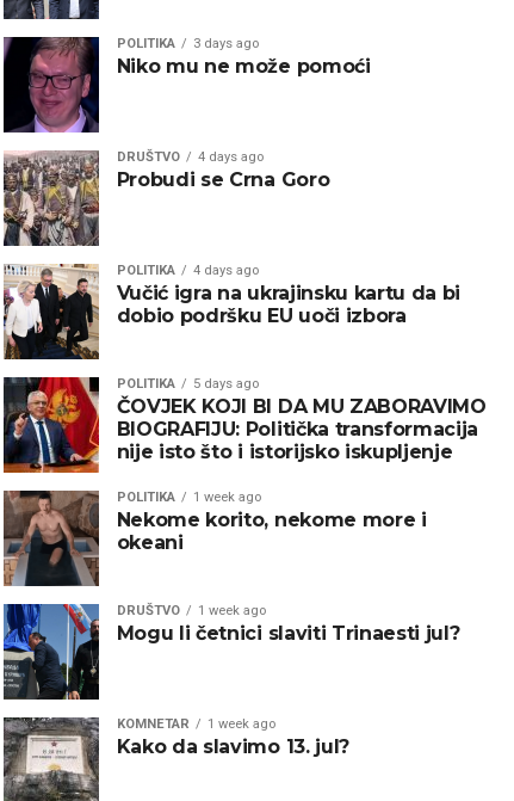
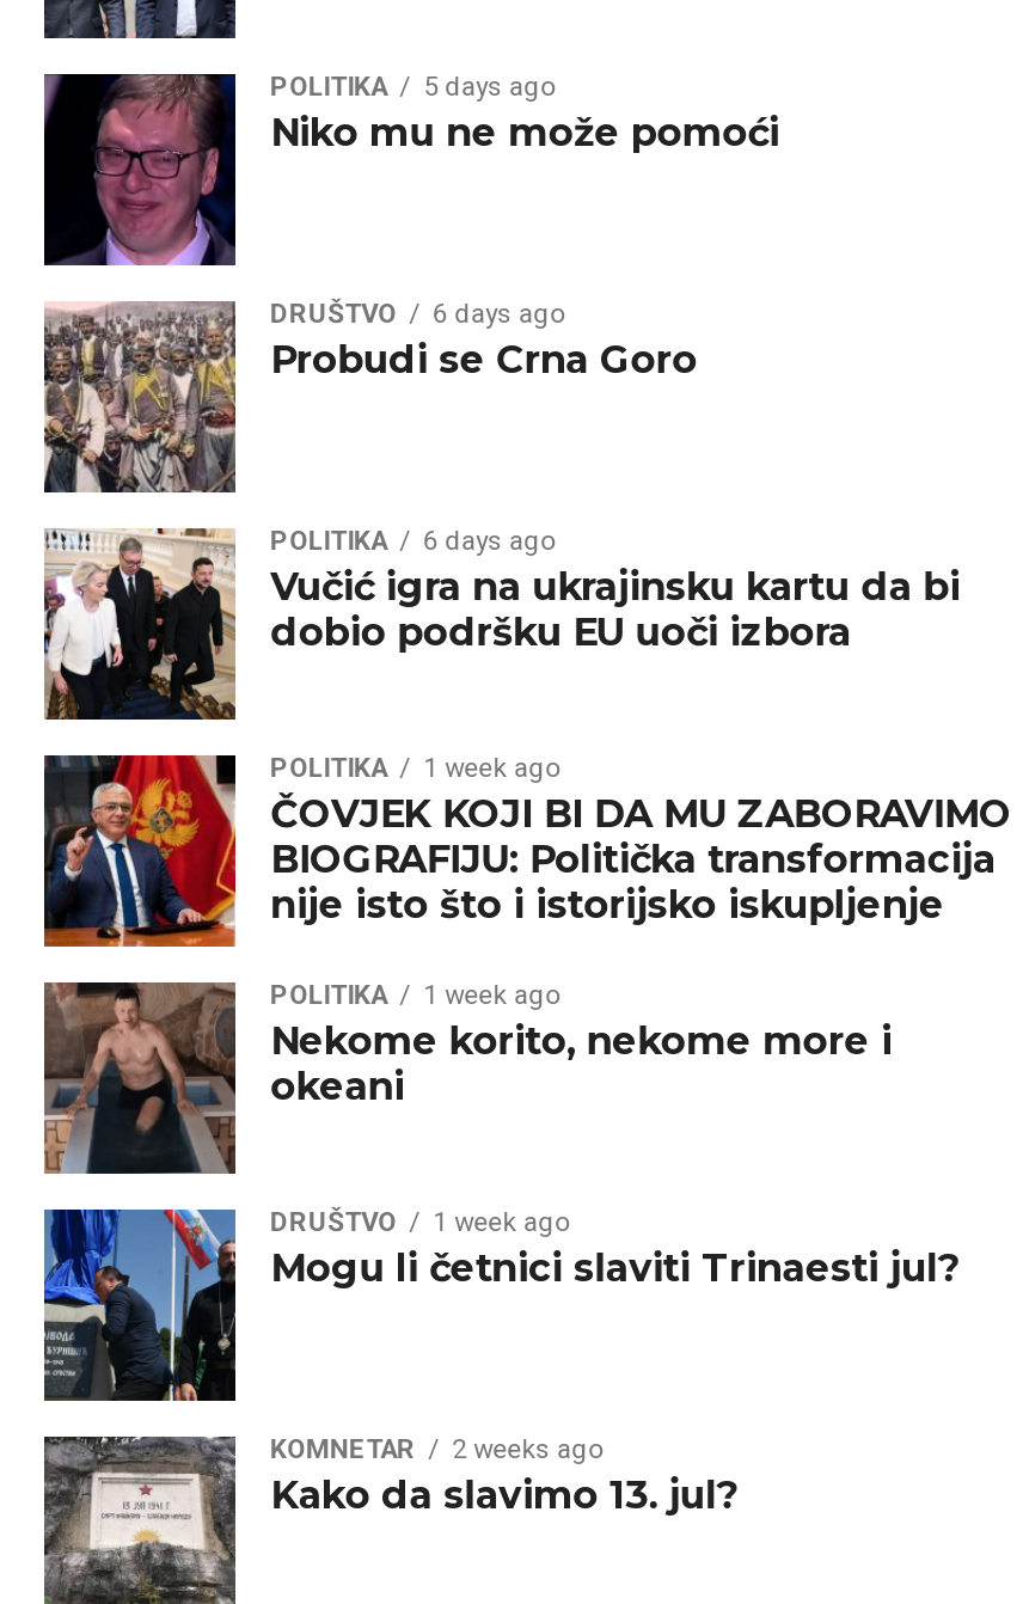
[117,36,258,52] POLITIKA 3 days ago -> [271,72,555,103] POLITIKA 5 days ago
[117,149,263,165] DRUŠTVO 4 days ago -> [271,299,565,330] DRUŠTVO 6 days ago
[117,263,258,278] POLITIKA 4 days ago -> [271,526,555,557] POLITIKA 6 days ago
[117,376,258,392] POLITIKA 5 days ago -> [271,753,560,785] POLITIKA 1 week ago
[117,716,275,732] KOMNETAR 1 week ago -> [271,1435,603,1466] KOMNETAR 2 weeks ago

